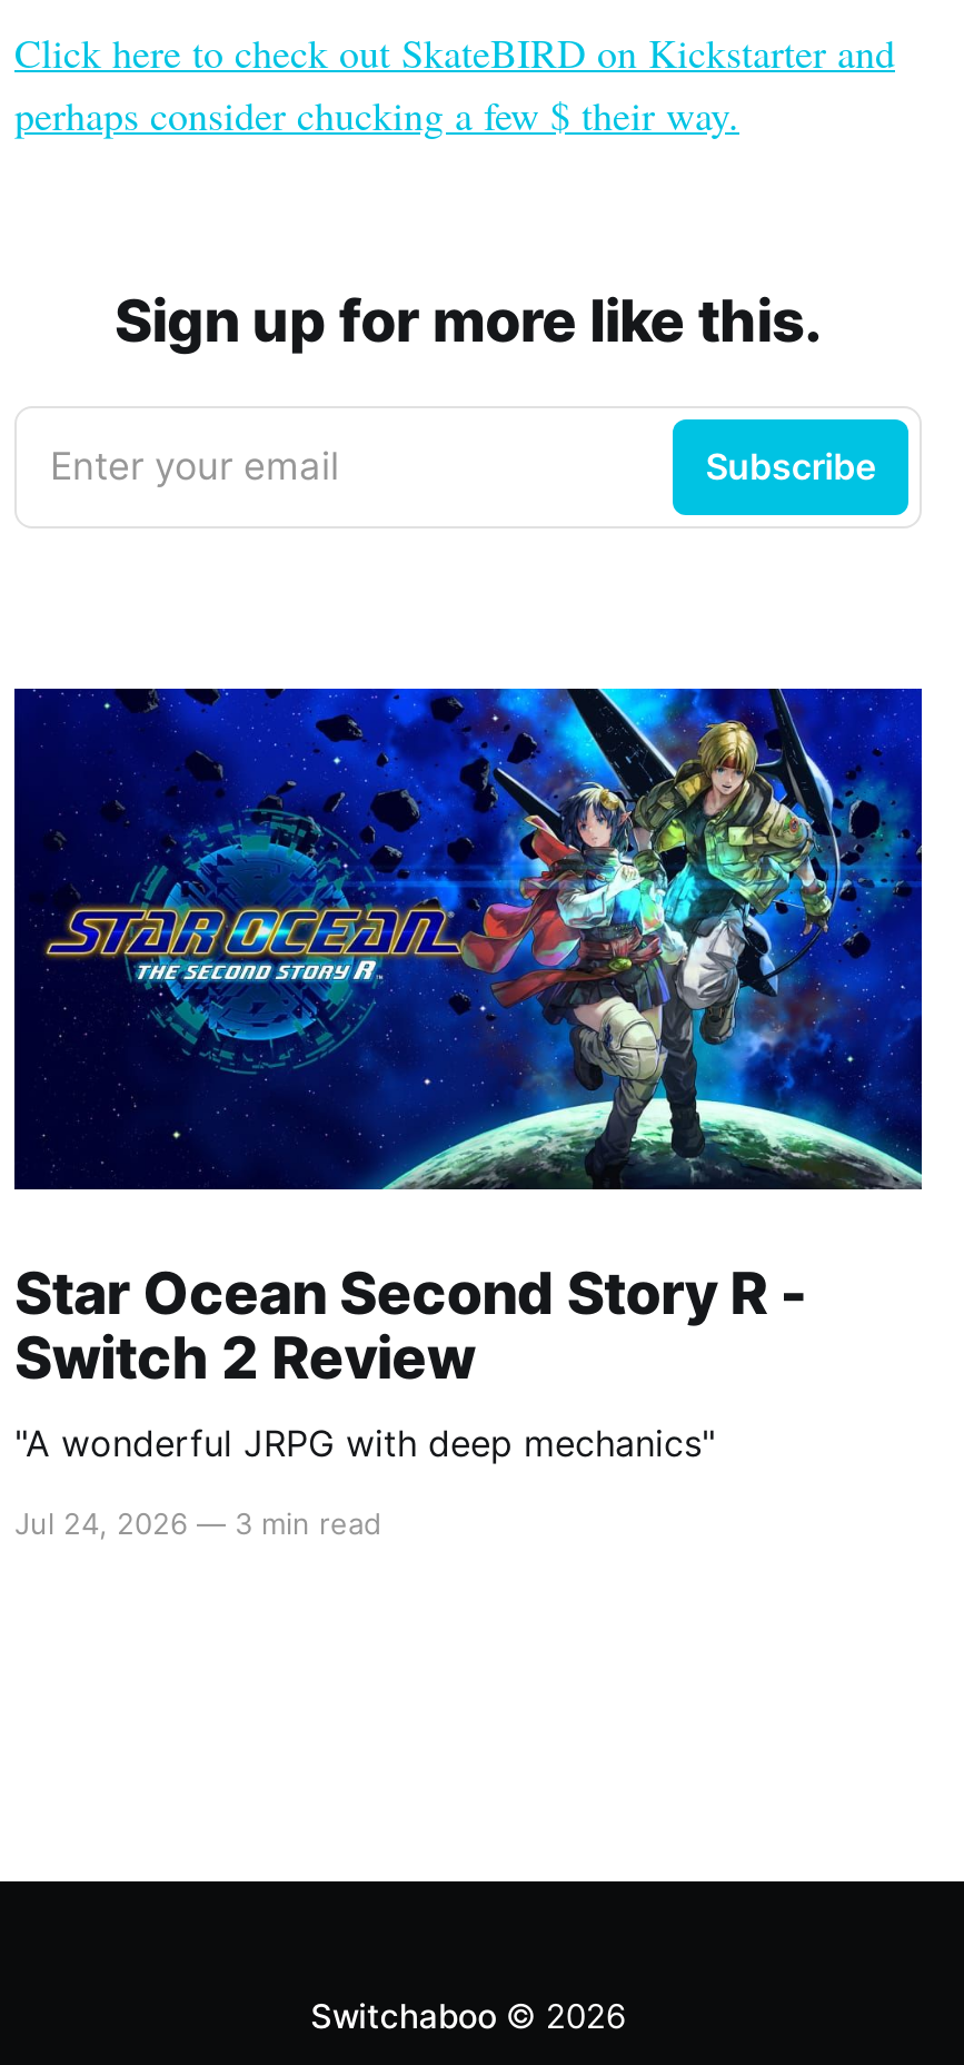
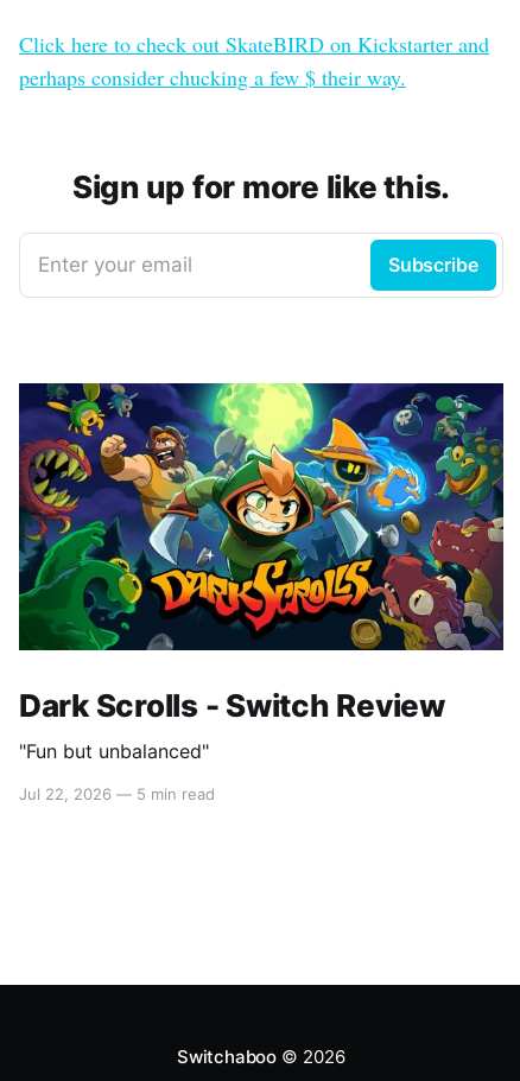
[14,686,924,1464] [image] | Star Ocean Second Story R - | Switch 2 Review | "A wonderful JRPG with deep mechanics" -> [18,382,505,763] [image] | Dark Scrolls - Switch Review | "Fun but unbalanced"
[14,1504,381,1540] Jul 24, 2026 — 3 min read -> [19,784,215,803] Jul 22, 2026 — 5 min read

